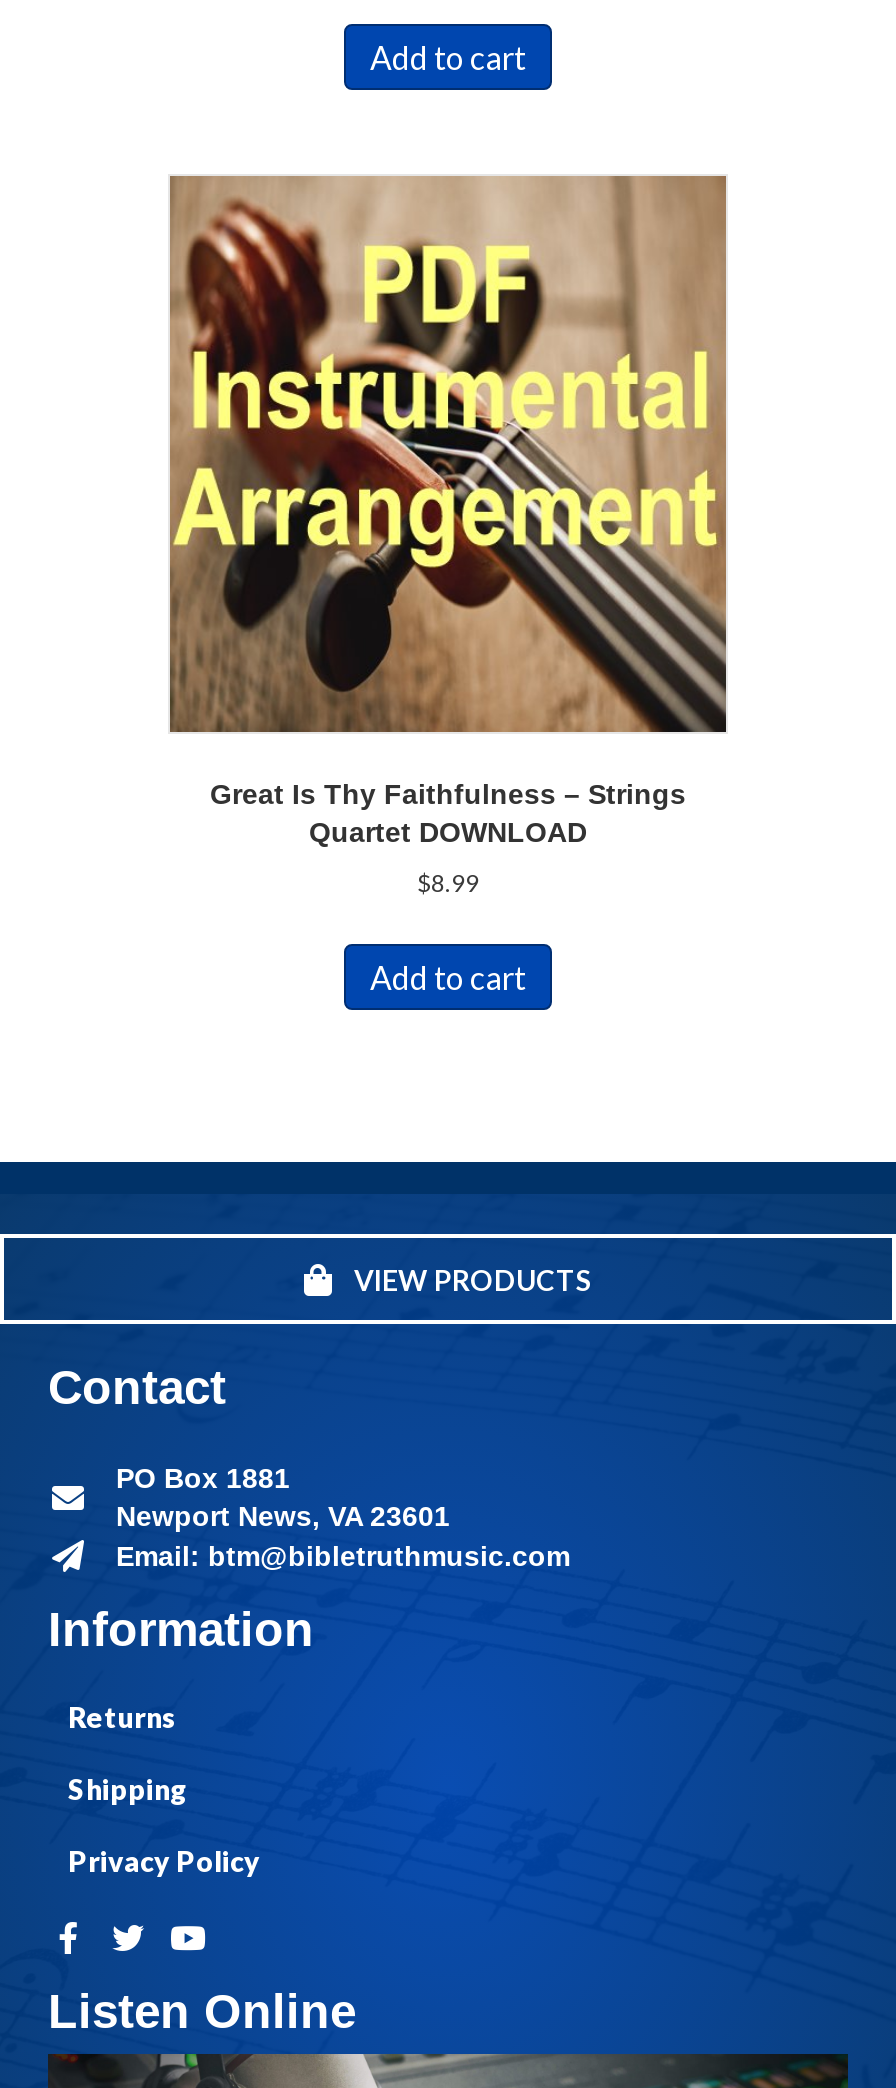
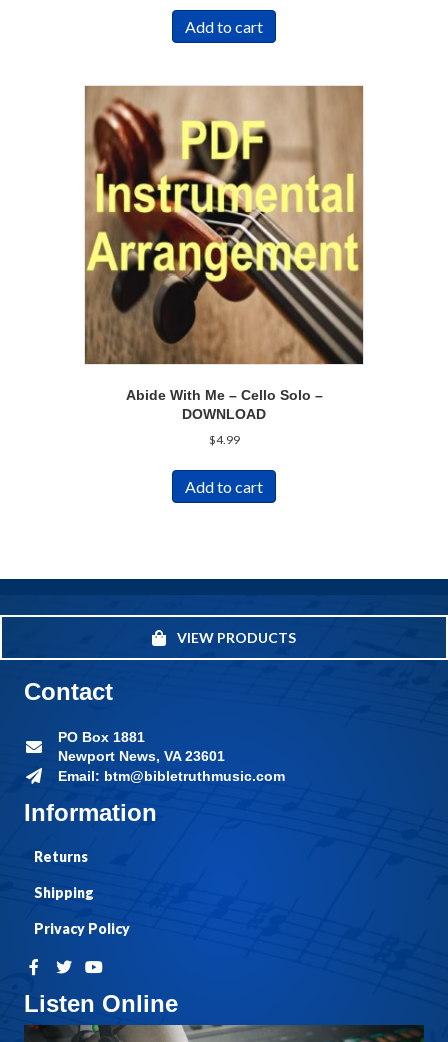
[210,778,686,848] Great Is Thy Faithfulness – Strings | Quartet DOWNLOAD -> [125,387,322,422] Abide With Me – Cello Solo – | DOWNLOAD
[417,868,479,898] $8.99 -> [208,432,239,447] $4.99

